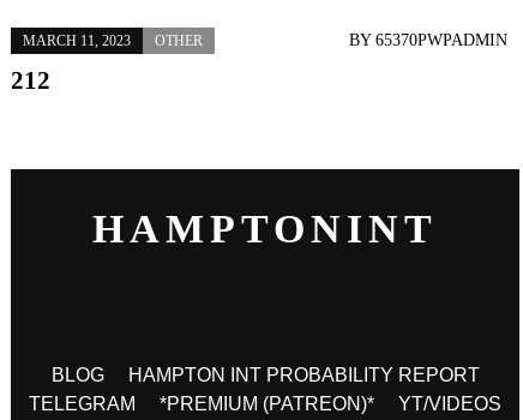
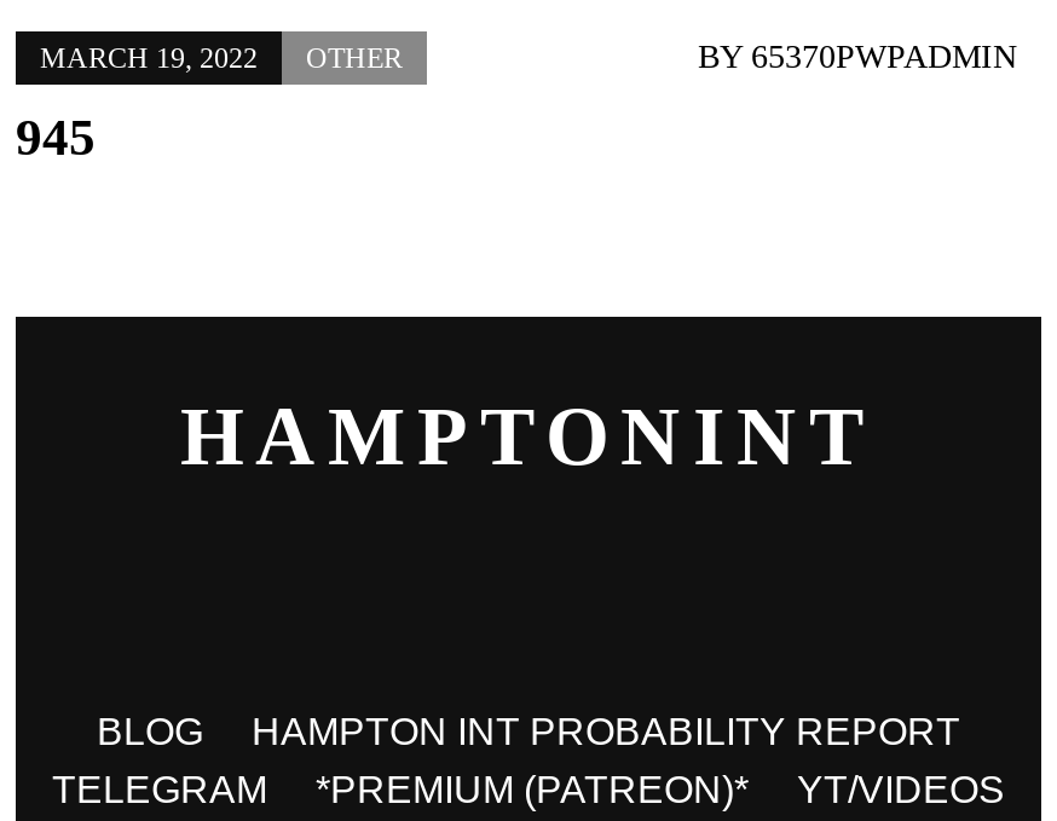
[23,32,203,49] MARCH 11, 2023 OTHER -> [40,40,403,74] MARCH 19, 2022 OTHER
[11,65,50,94] 212 -> [16,108,96,166] 945

